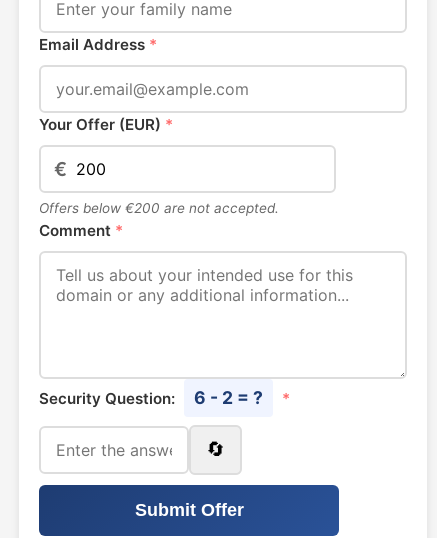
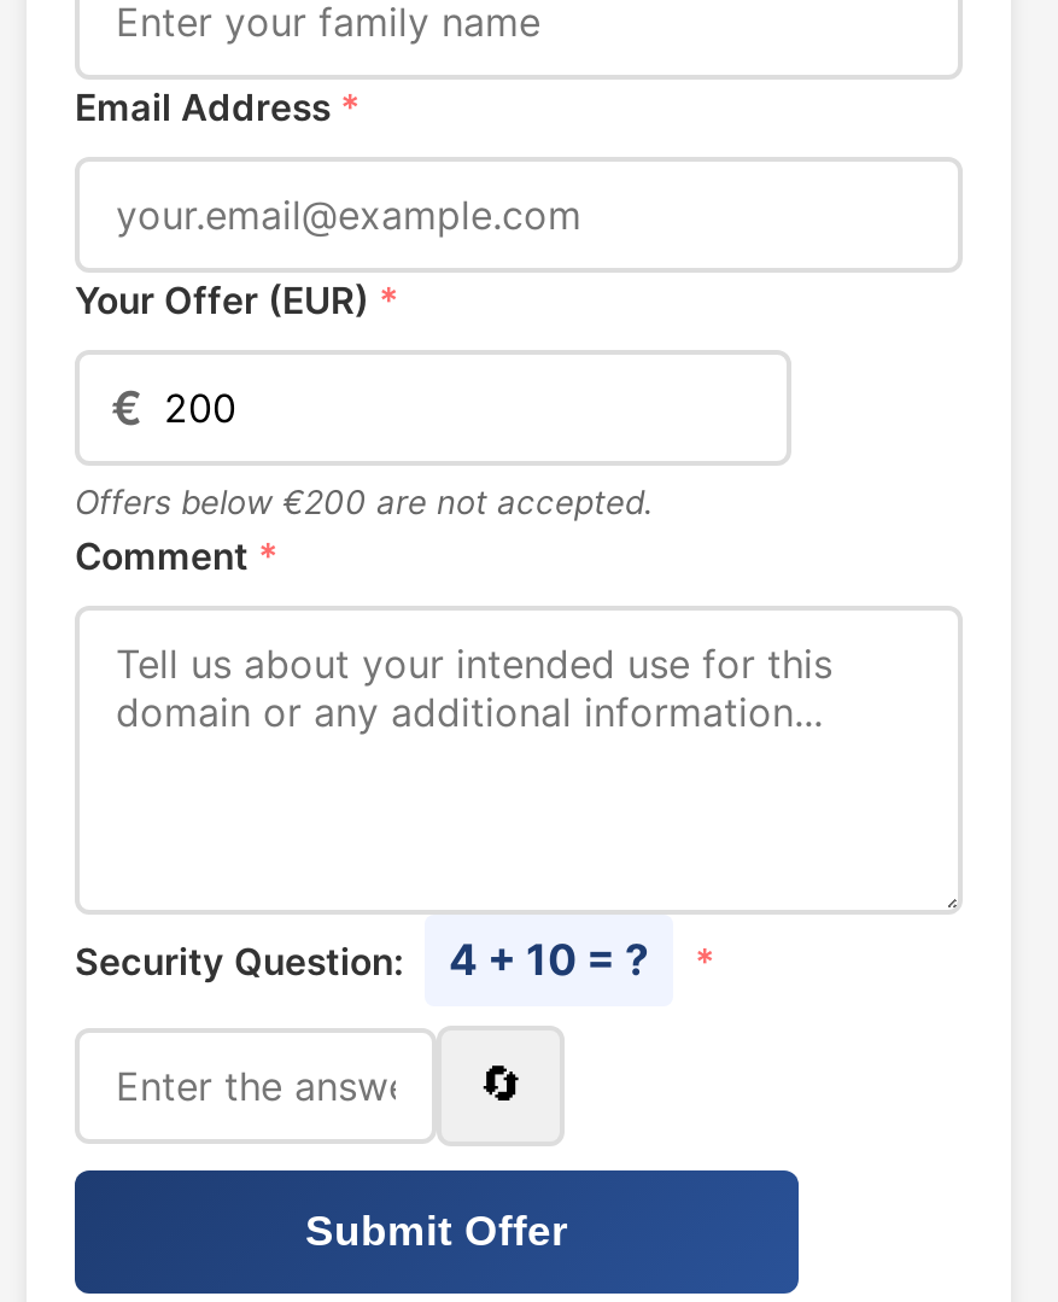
[194,387,263,408] 6 - 2 = ? -> [449,934,649,985] 4 + 10 = ?

